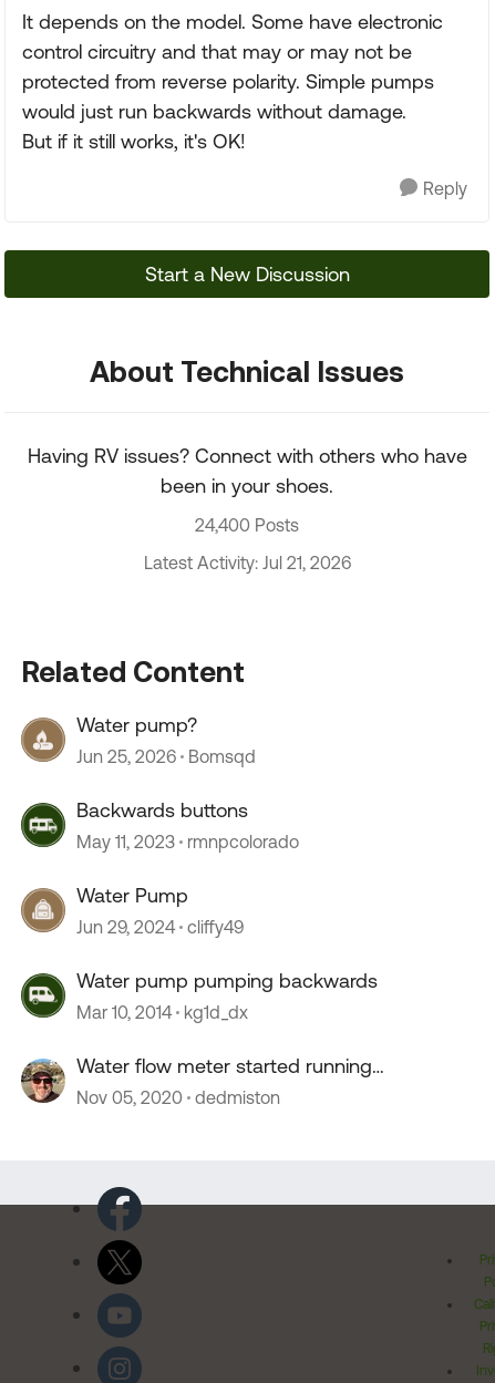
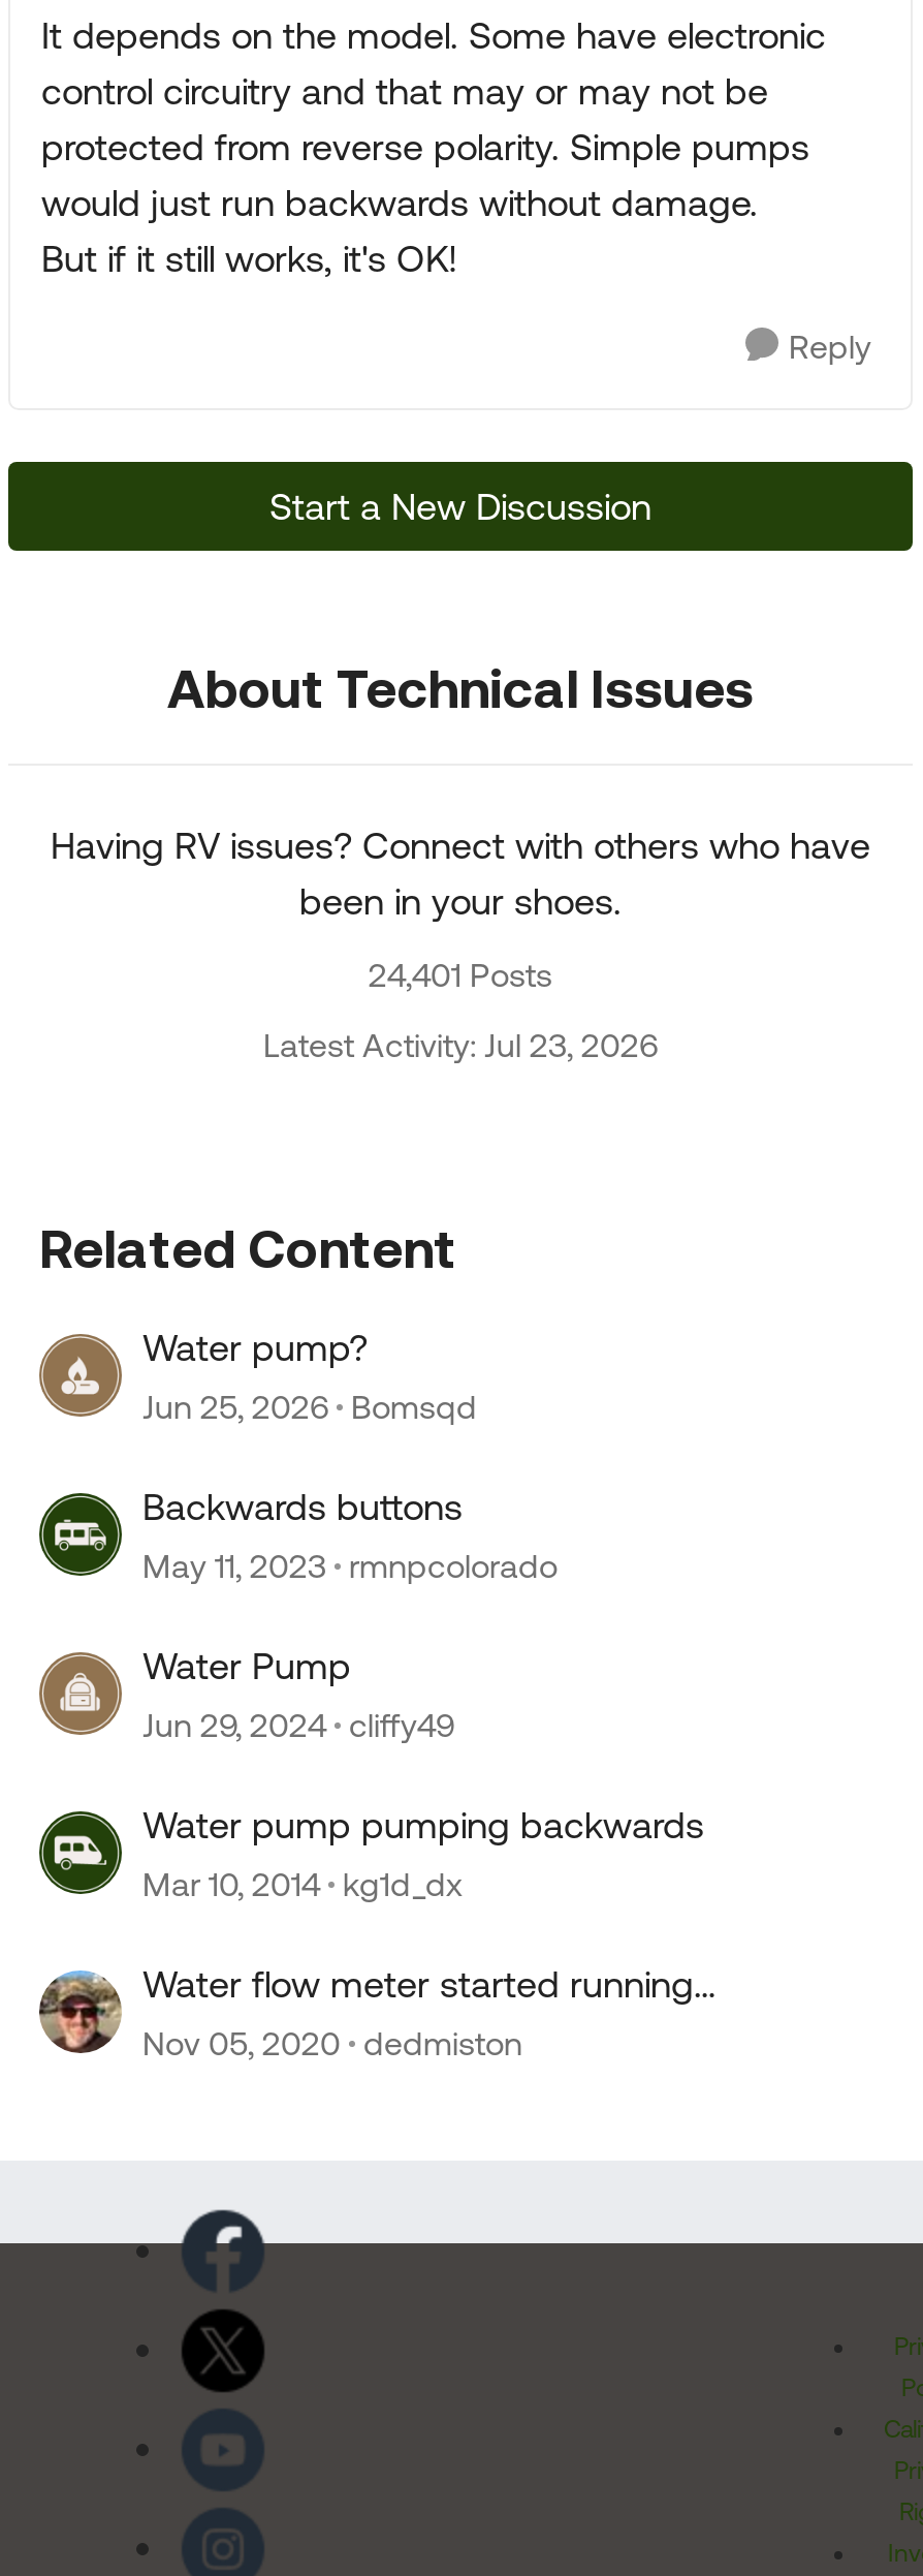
[195,515,299,535] 24,400 Posts -> [369,956,552,993] 24,401 Posts
[143,553,350,572] Latest Activity: Jul 21, 2026 -> [263,1026,658,1063] Latest Activity: Jul 23, 2026

